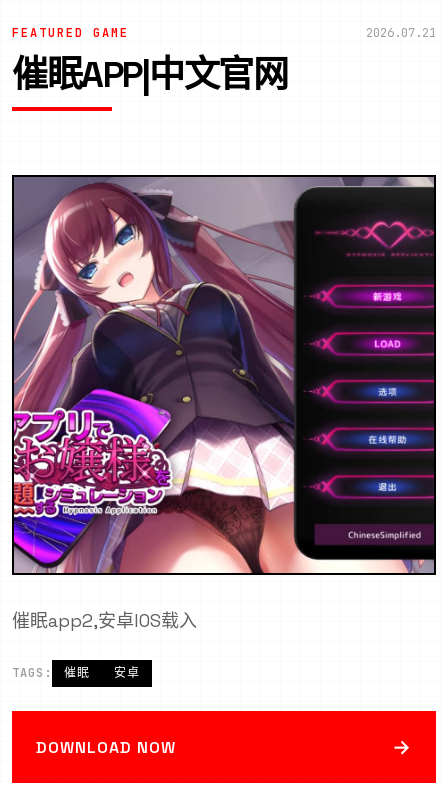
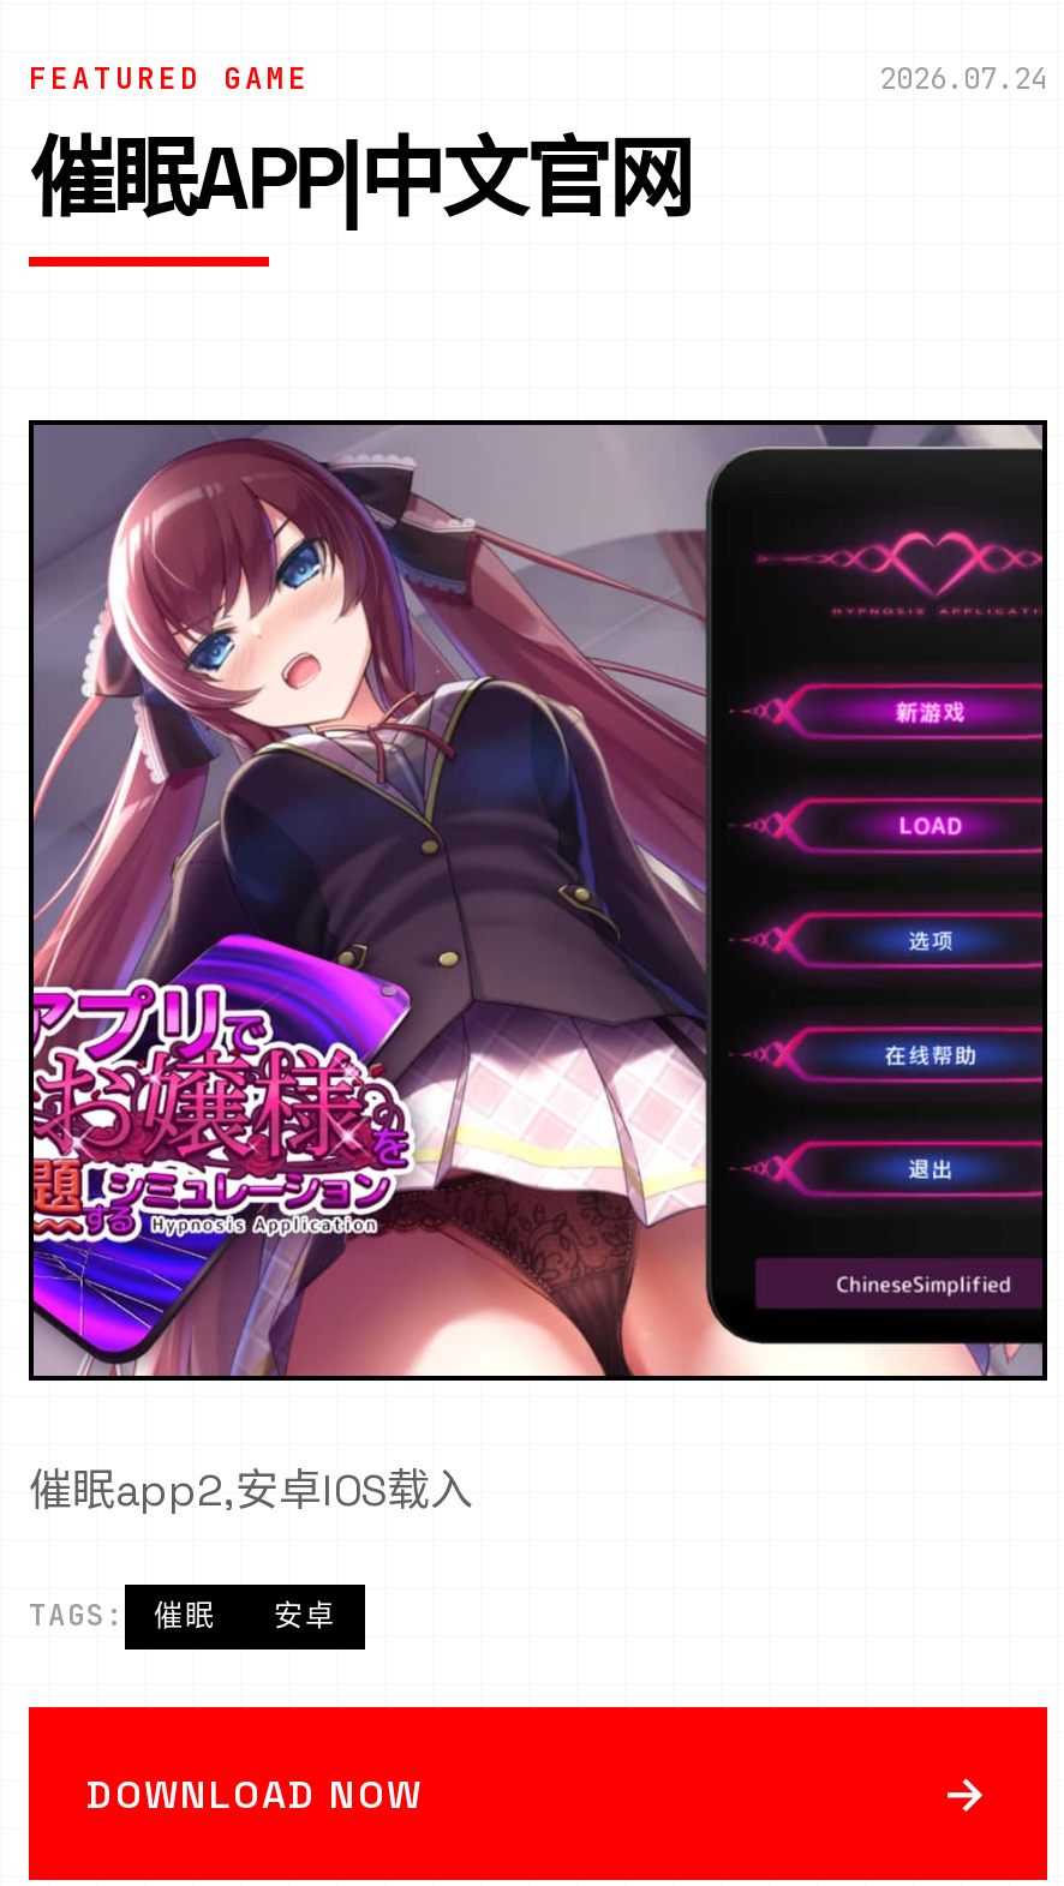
[366,25,436,41] 2026.07.21 -> [879,60,1047,98] 2026.07.24

